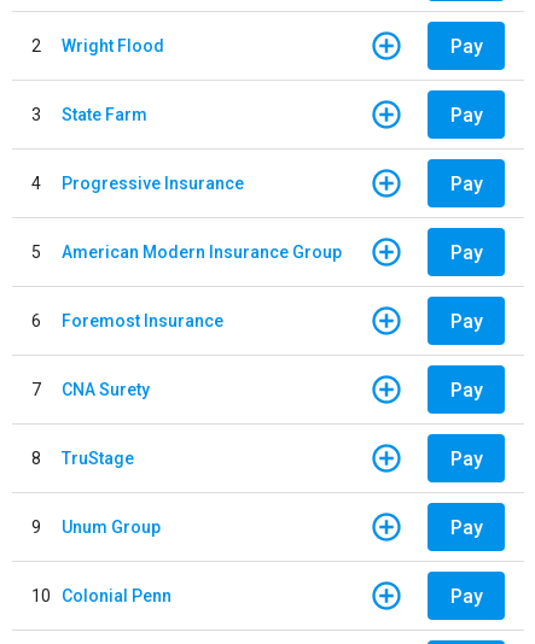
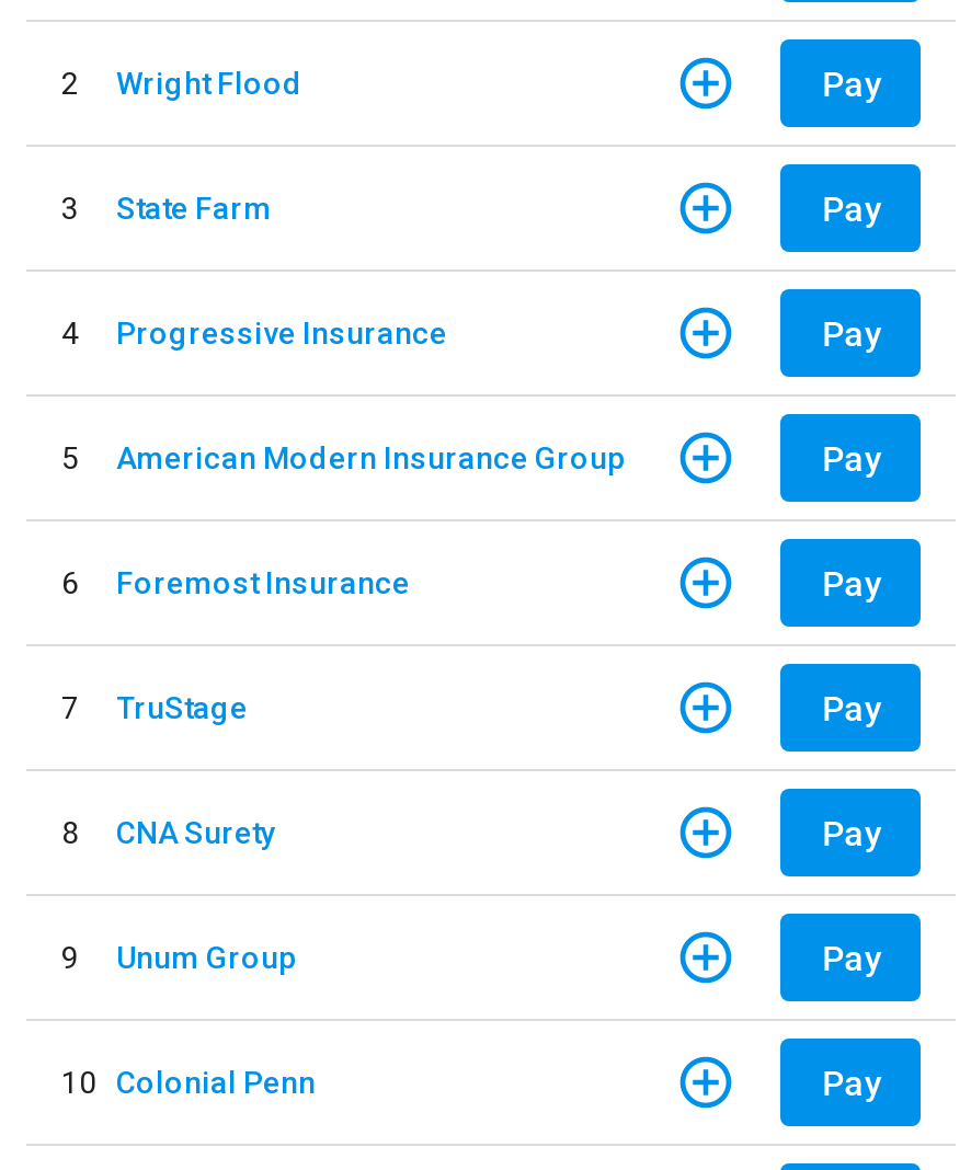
moved [62,379,150,399] -> [116,814,276,849]: CNA Surety
moved [62,448,134,467] -> [116,689,248,724]: TruStage

